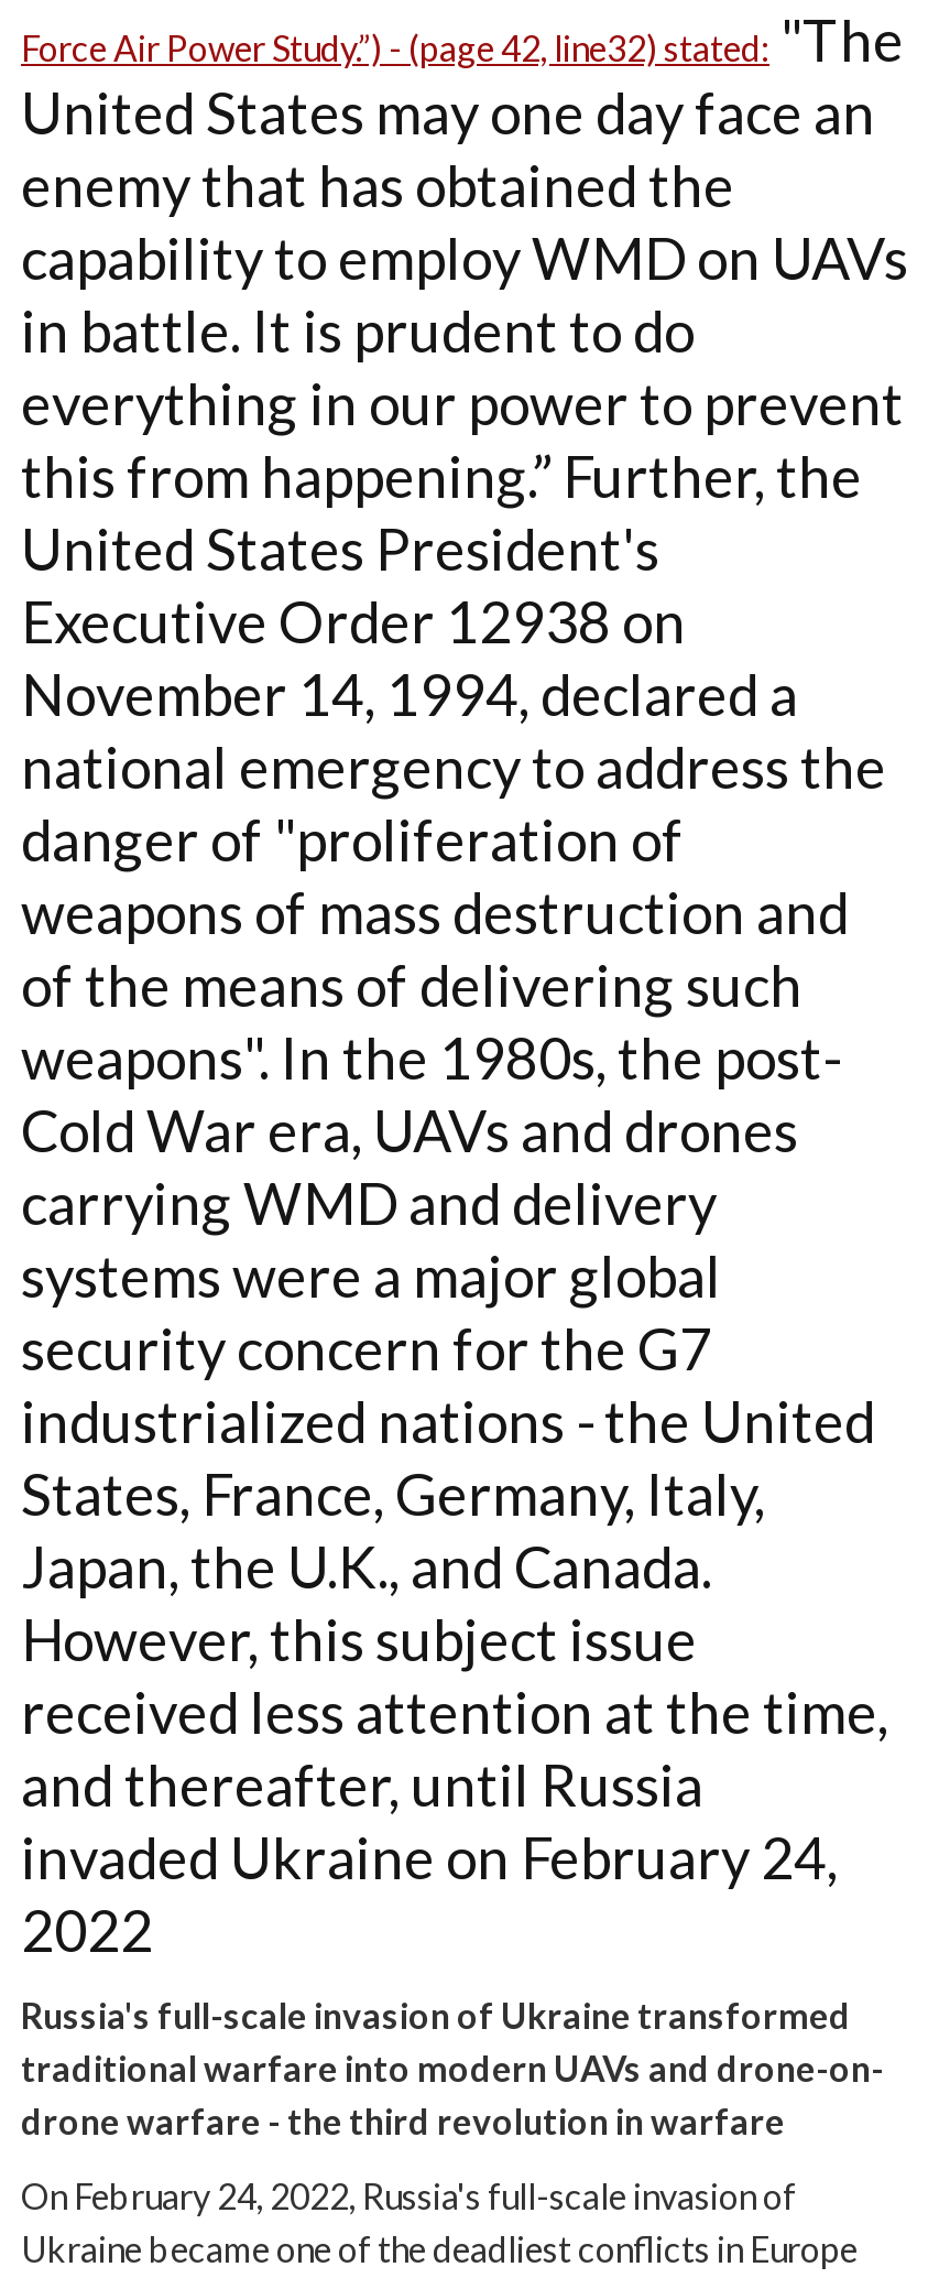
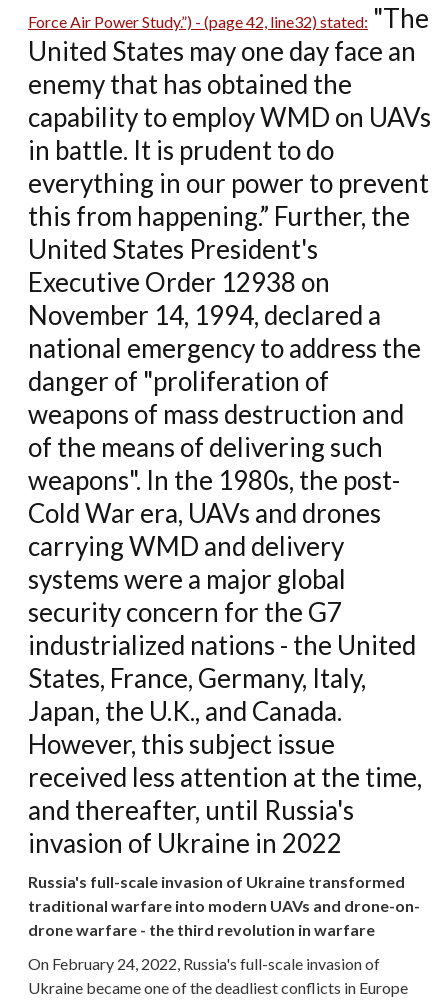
[21,1749,838,1965] and thereafter, until Russia | invaded Ukraine on February 24, | 2022 -> [28,794,354,859] and thereafter, until Russia's | invasion of Ukraine in 2022

